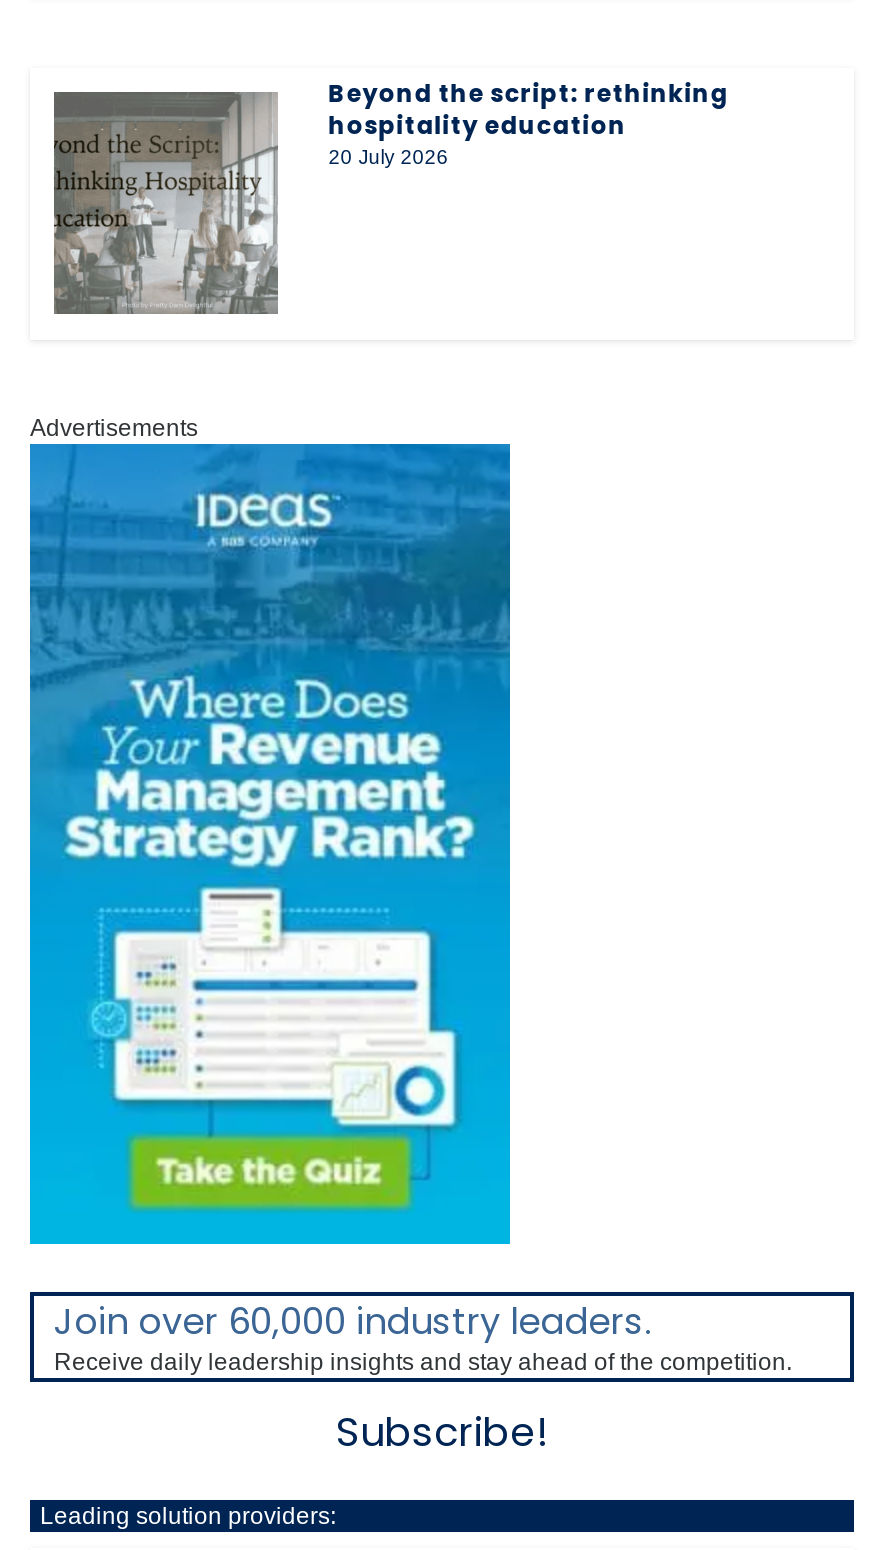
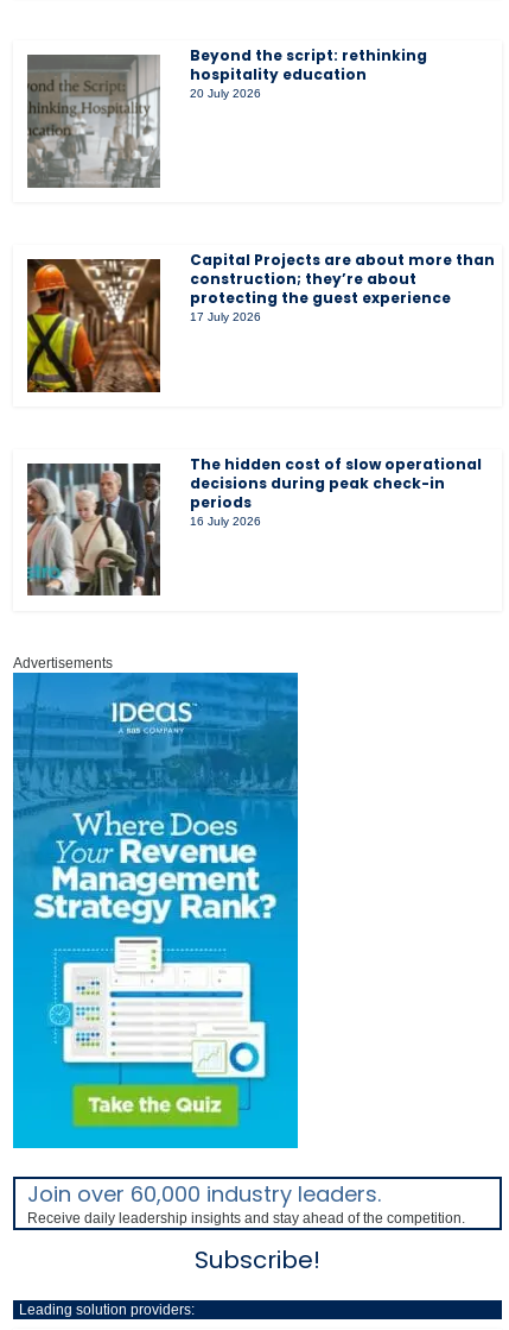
none -> [26,249,495,393] [image] | Capital Projects are about more than | construction; they’re about | protecting the guest experience | 17 July 2026
none -> [27,454,482,595] [image] | The hidden cost of slow operational | decisions during peak check-in | periods | 16 July 2026

